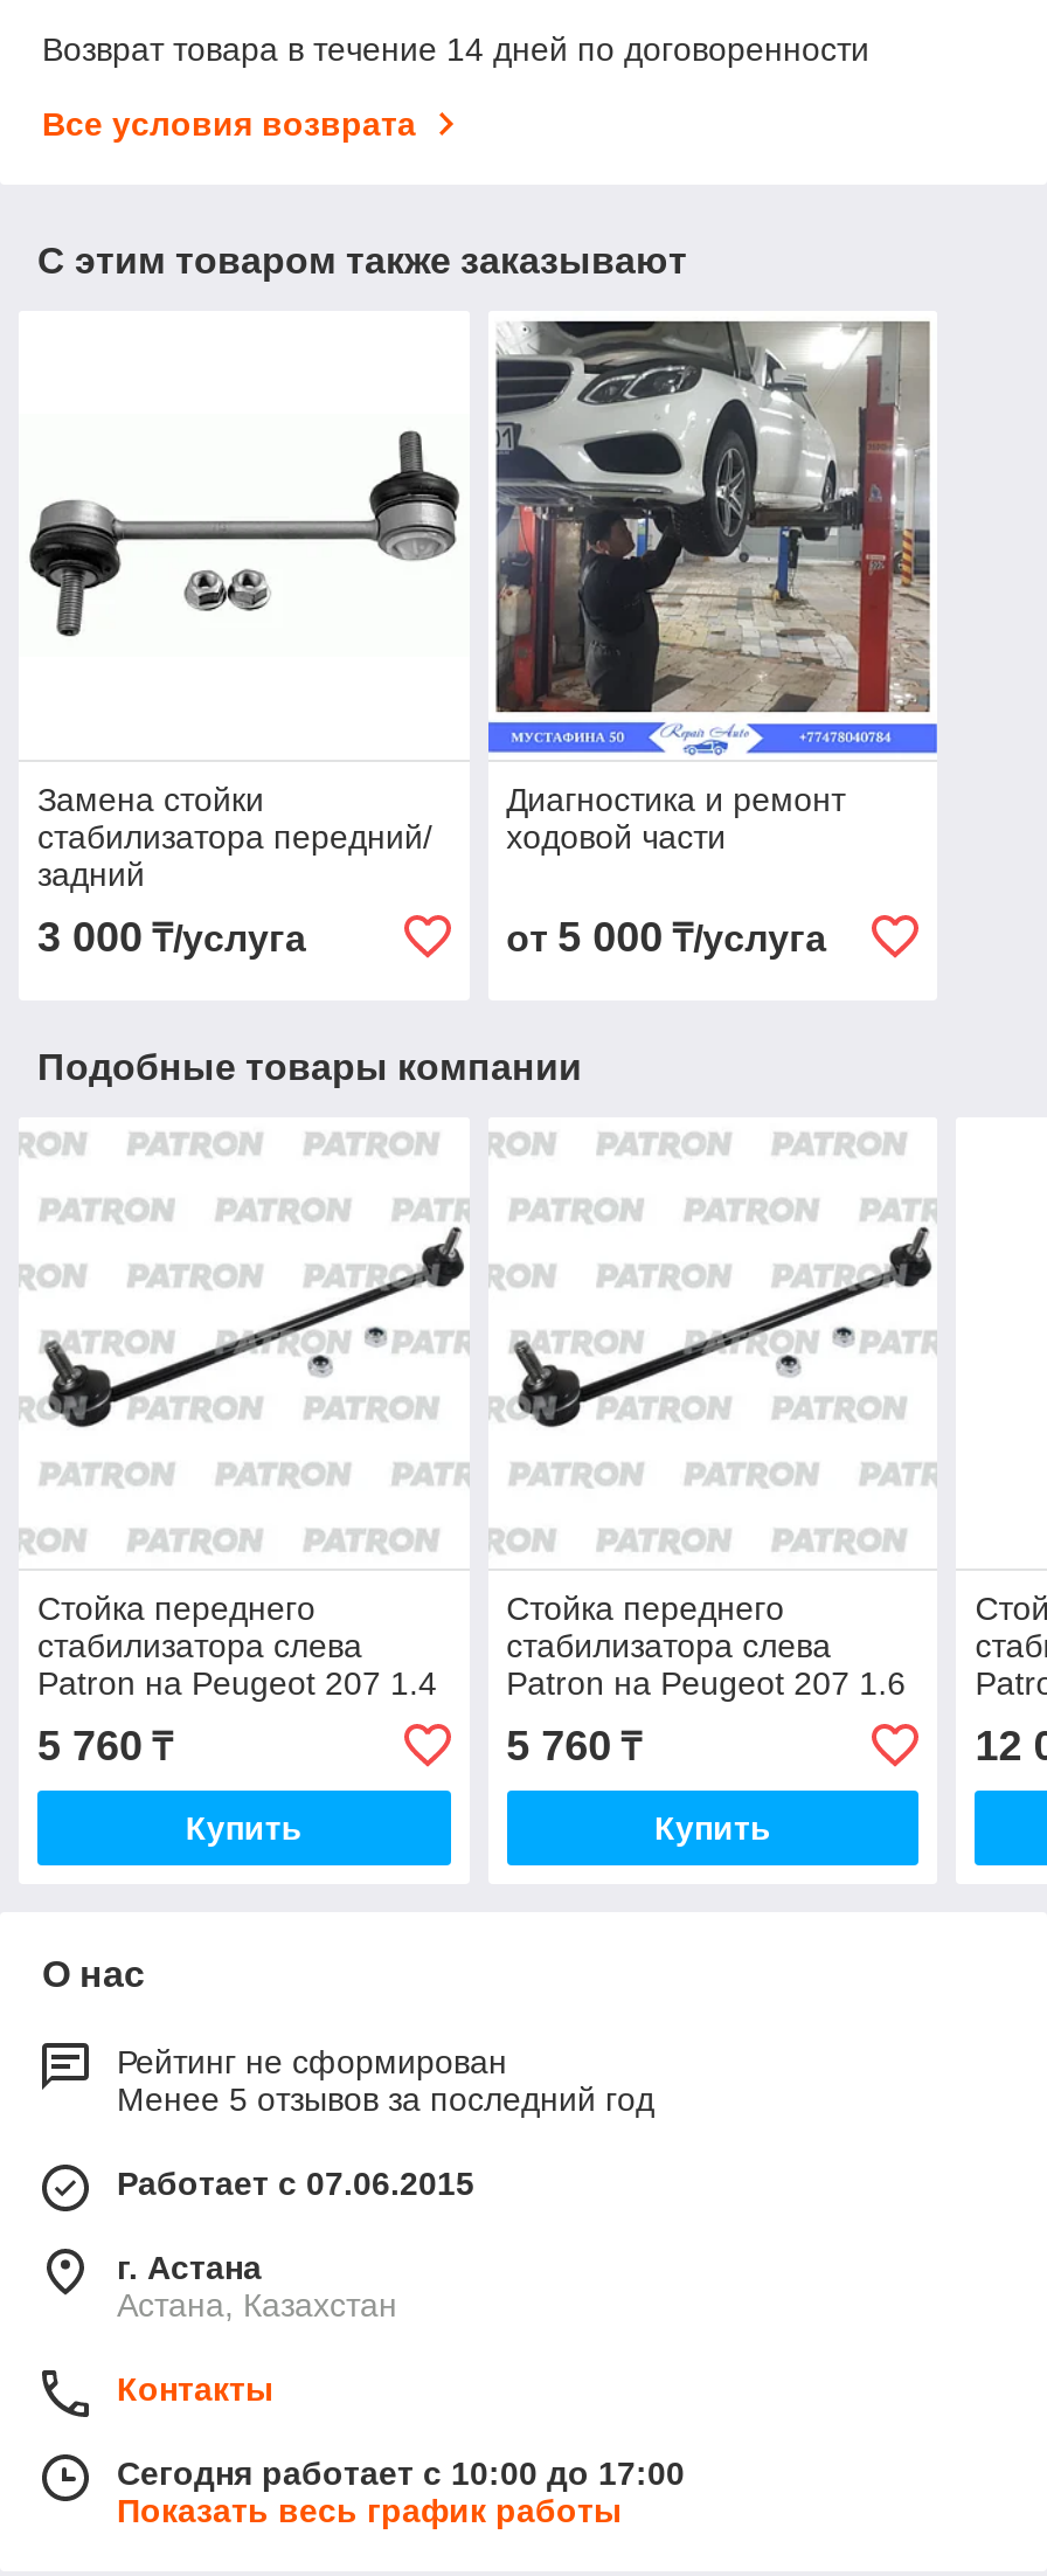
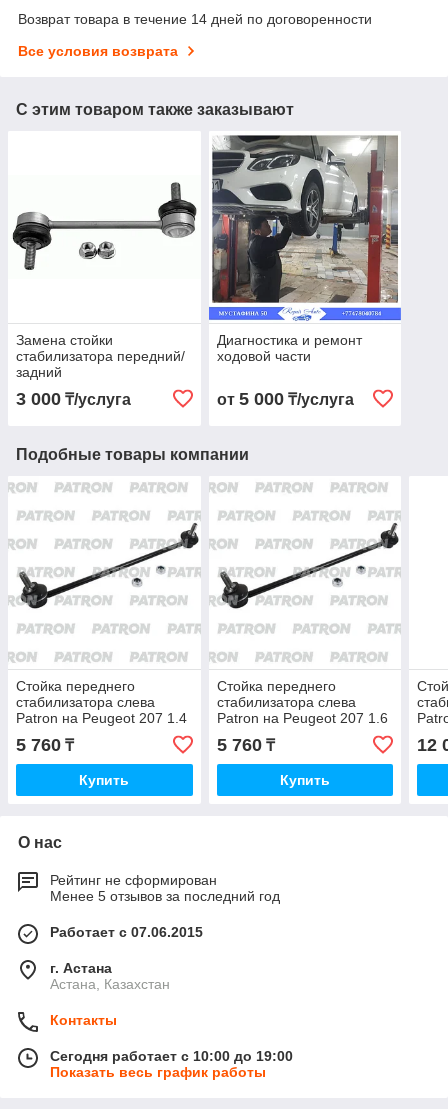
[117,2454,685,2492] Сегодня работает с 10:00 до 17:00 -> [50,1048,293,1064] Сегодня работает с 10:00 до 19:00

